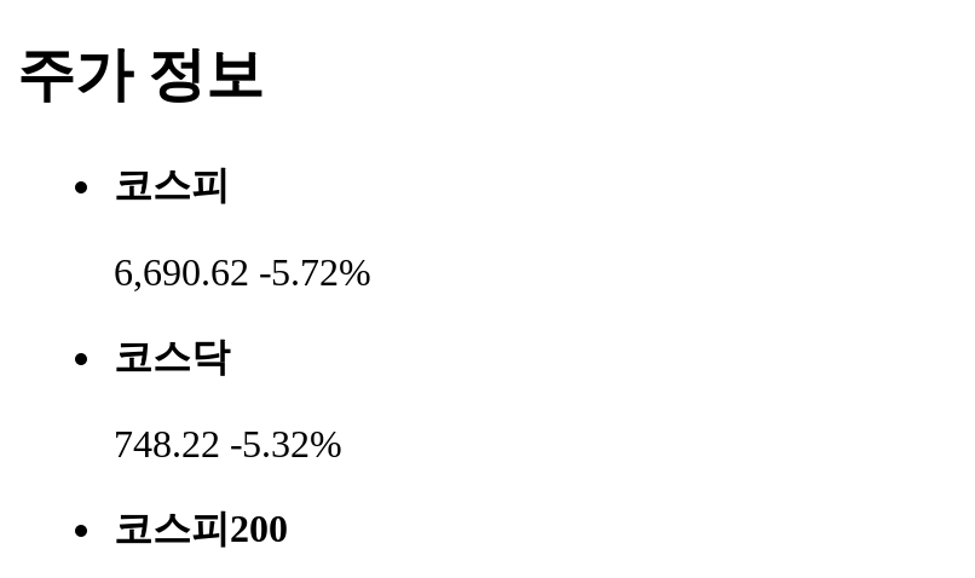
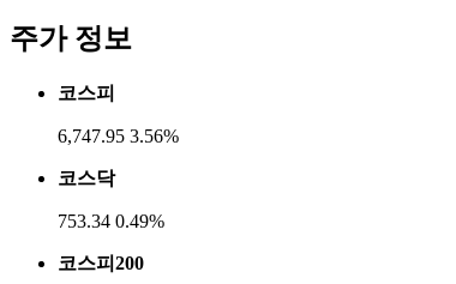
[114,251,370,292] 6,690.62 -5.72% -> [58,126,179,146] 6,747.95 3.56%
[114,423,341,464] 748.22 -5.32% -> [58,211,164,231] 753.34 0.49%

